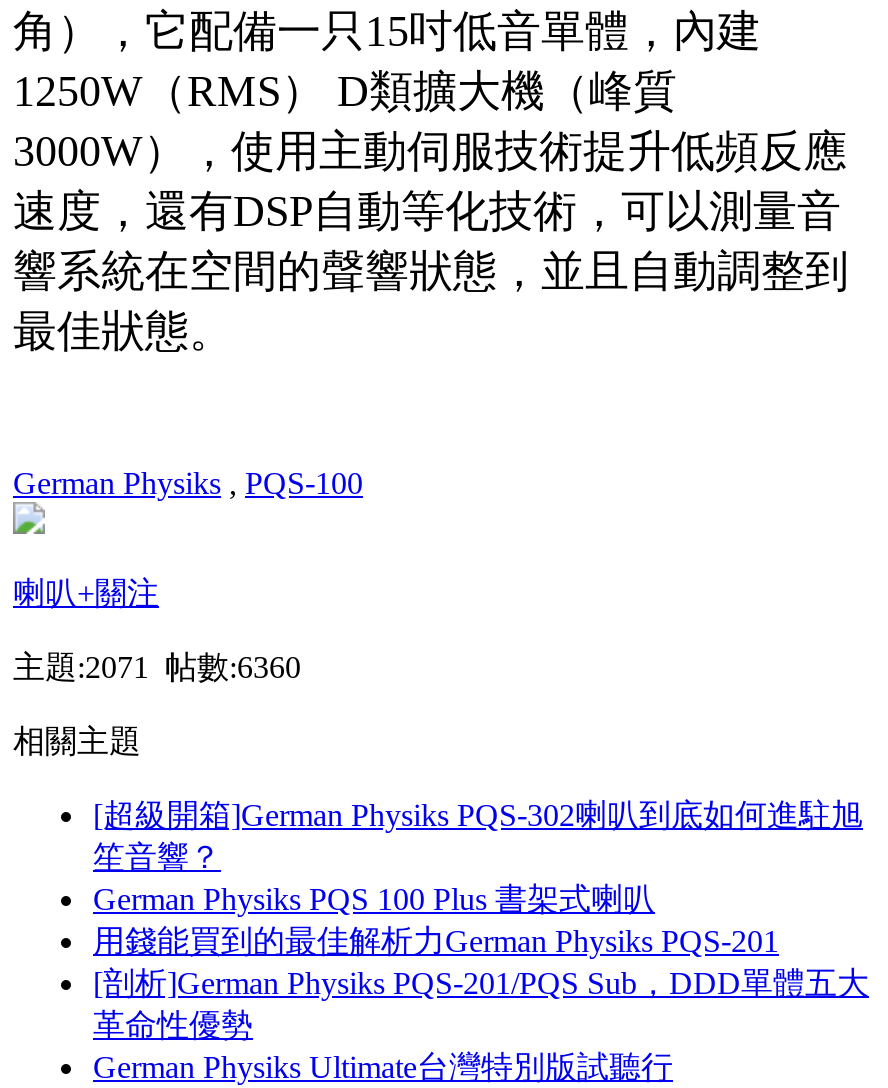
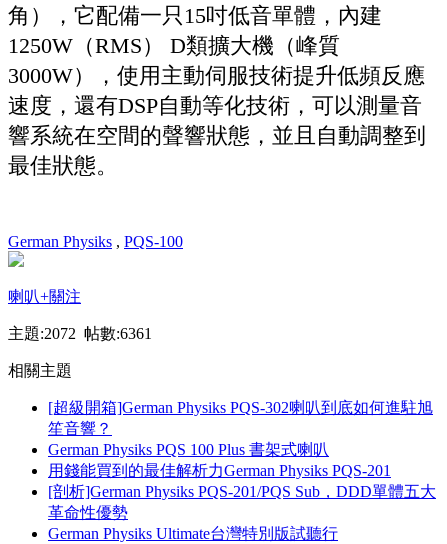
[13,650,301,684] 主題:2071 帖數:6360 -> [8,325,152,342] 主題:2072 帖數:6361

